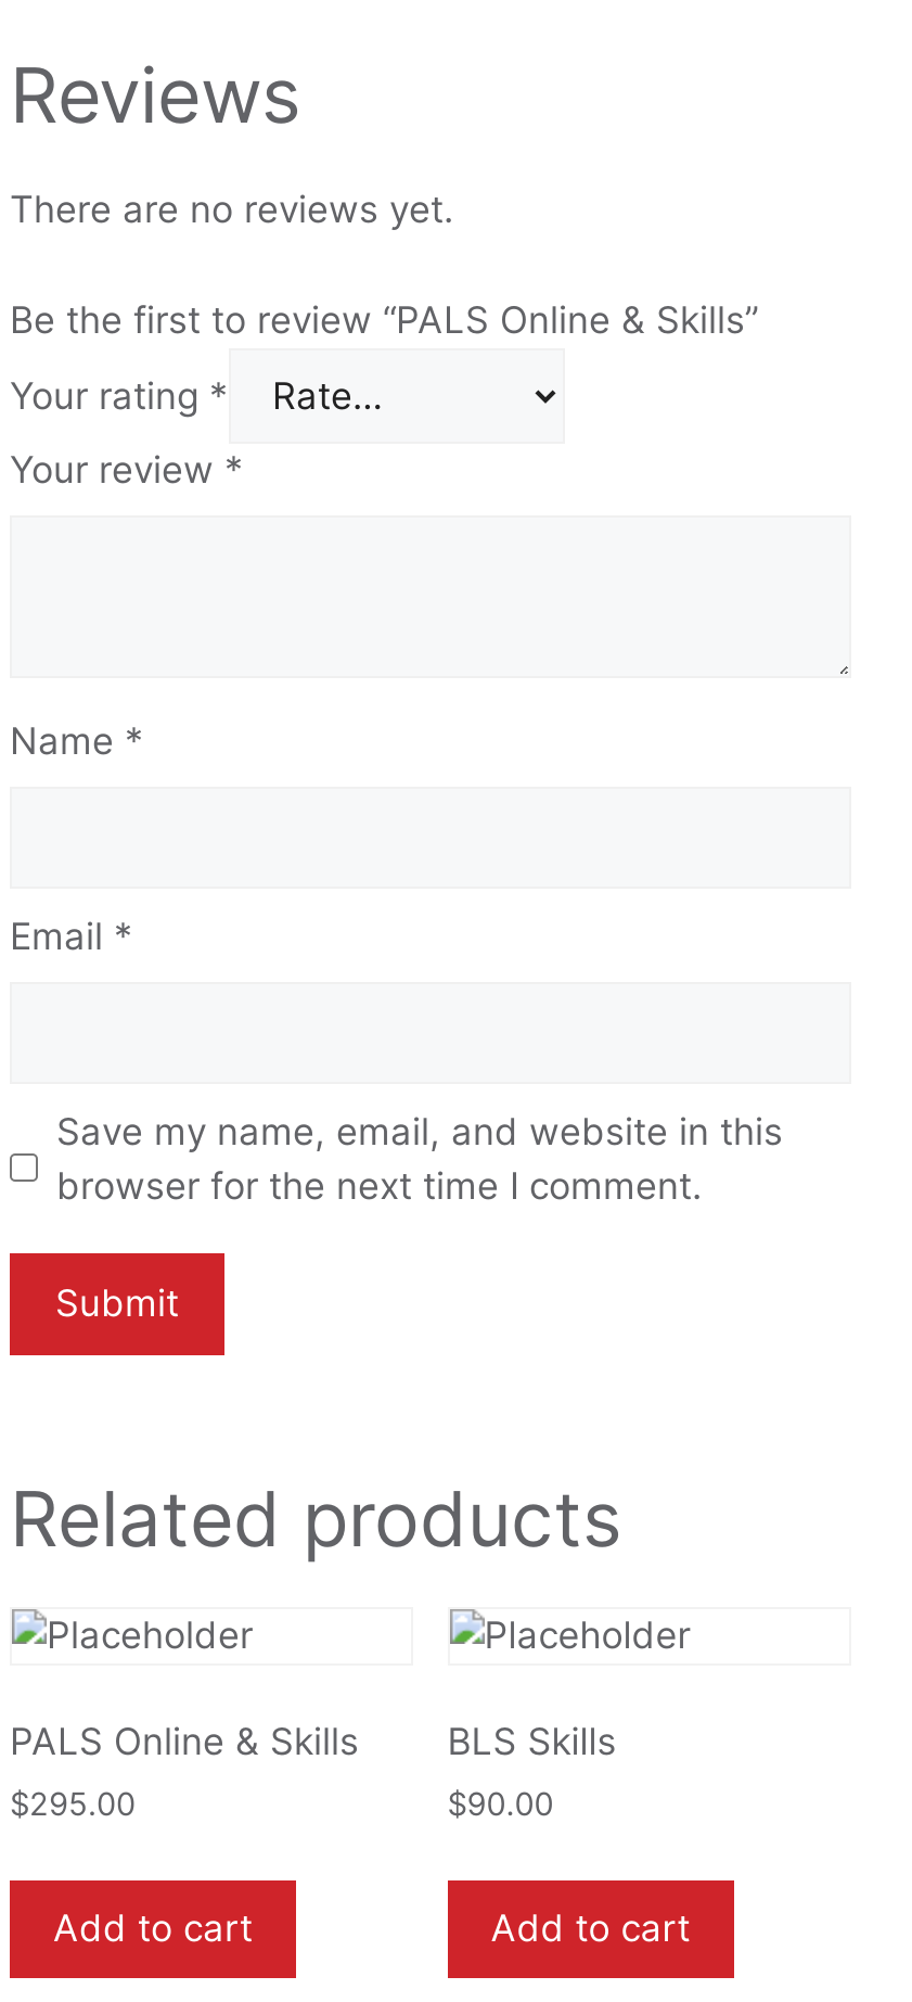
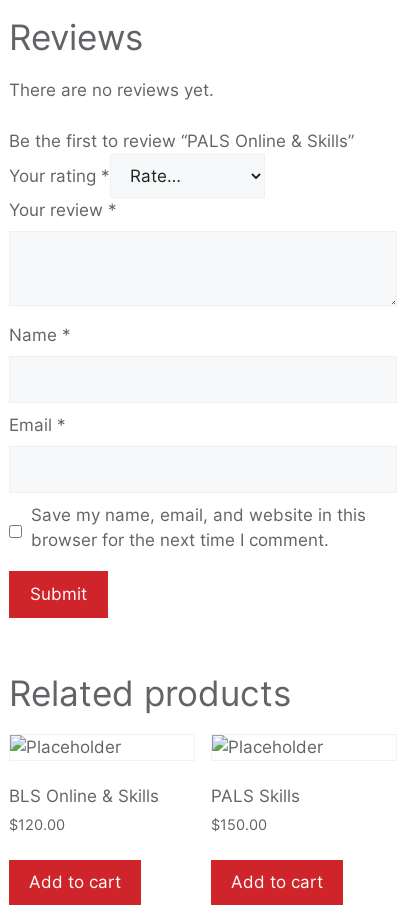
[10,1720,359,1763] PALS Online & Skills -> [9,786,159,806] BLS Online & Skills
[447,1720,617,1763] BLS Skills -> [211,786,300,806] PALS Skills
[10,1784,136,1823] $295.00 -> [9,815,65,833] $120.00
[447,1784,554,1823] $90.00 -> [211,815,267,833] $150.00

